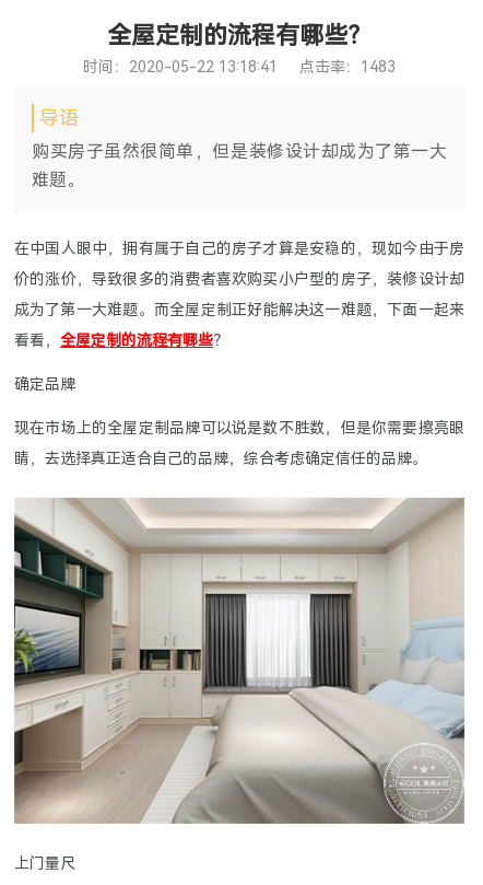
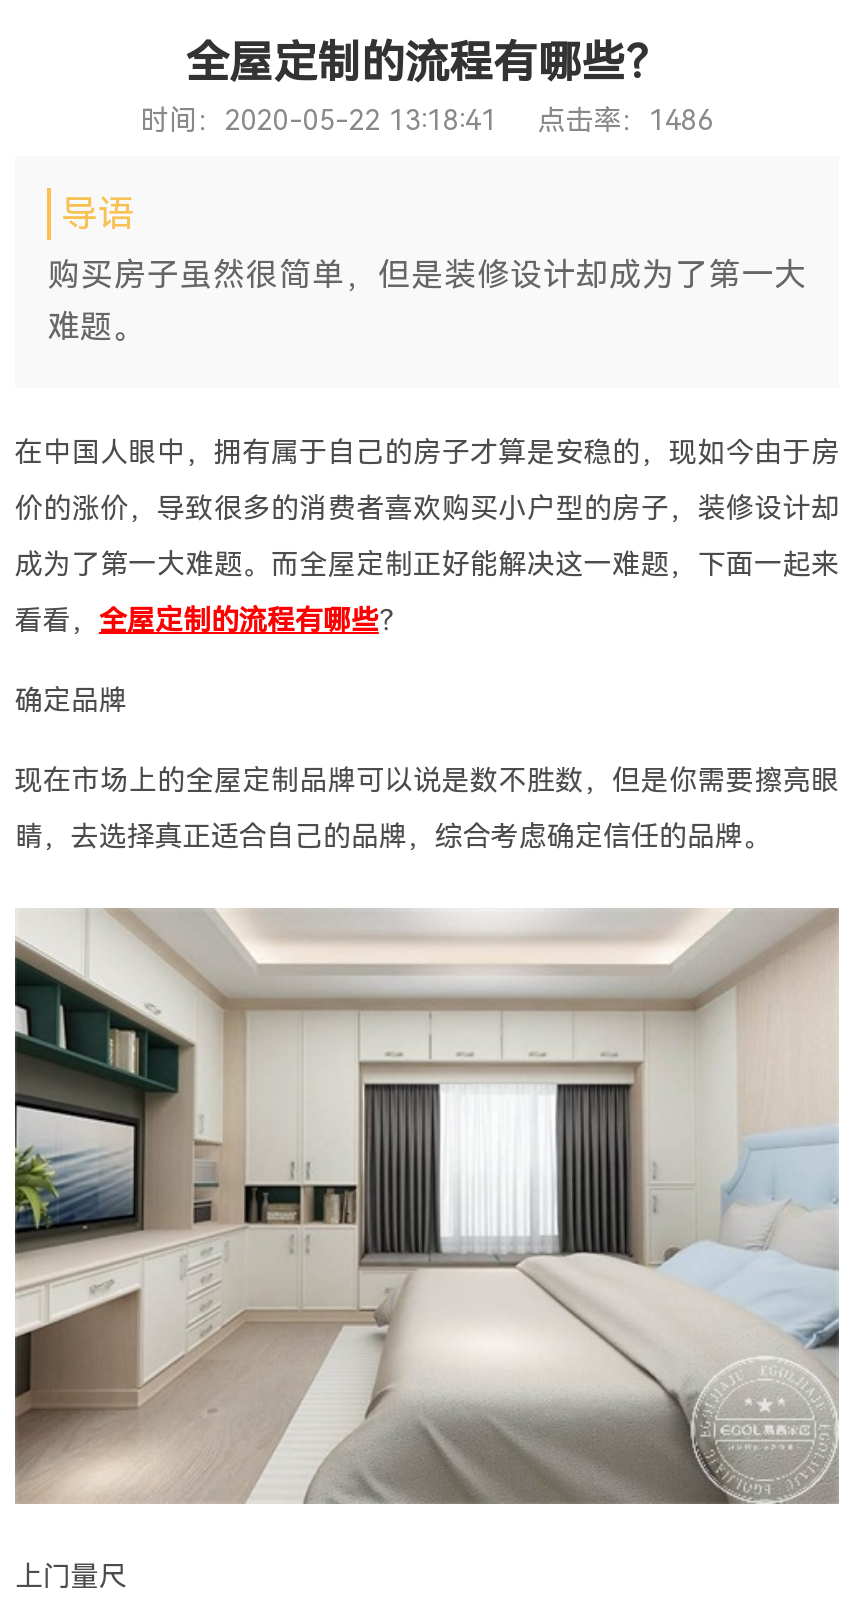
[83,58,396,75] 时间：2020-05-22 13:18:41 点击率：1483 -> [141,104,713,136] 时间：2020-05-22 13:18:41 点击率：1486

